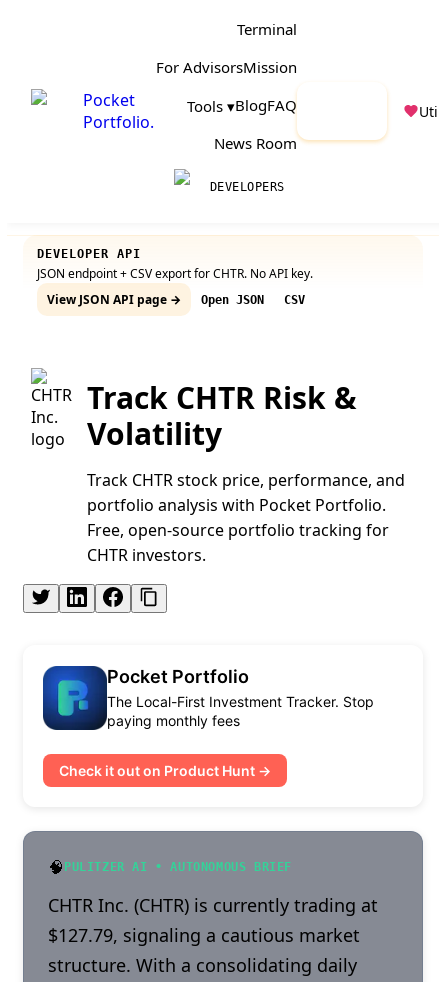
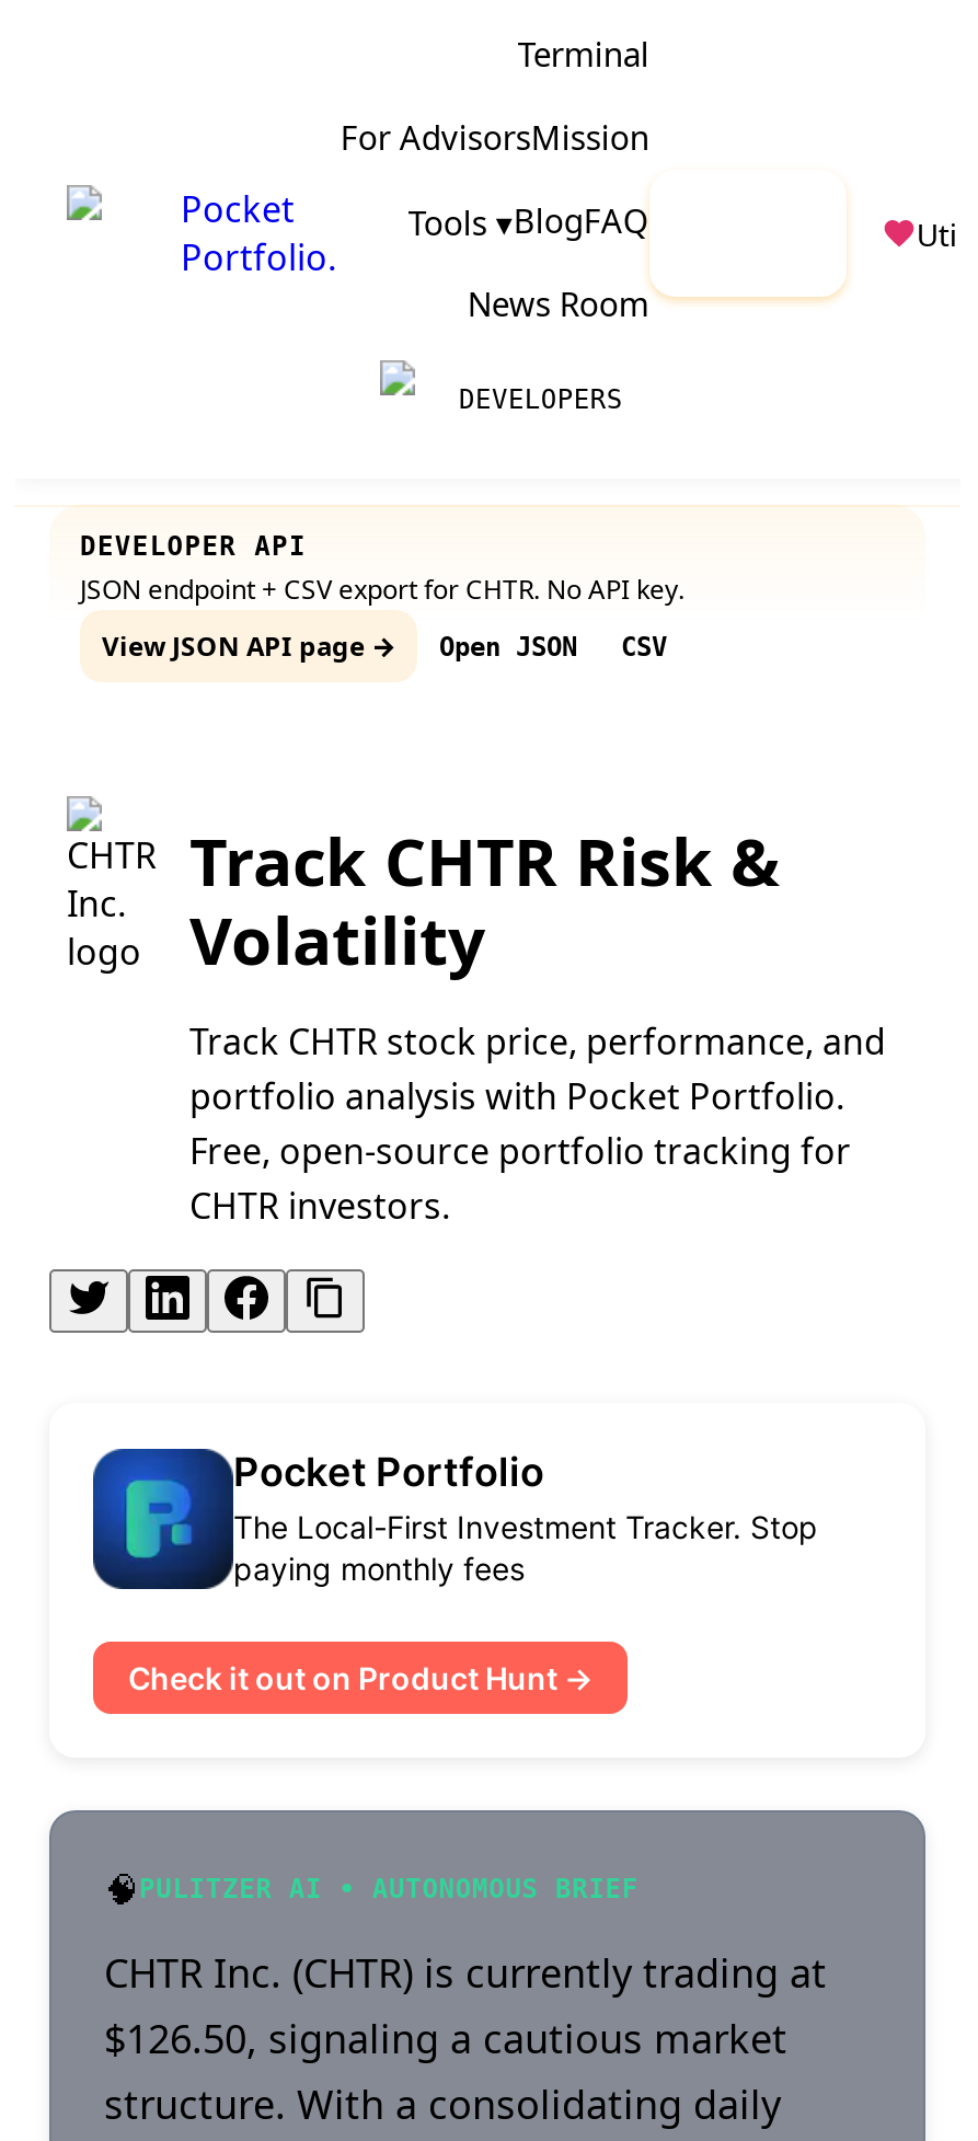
[48,923,360,947] $127.79, signaling a cautious market -> [104,2012,787,2065] $126.50, signaling a cautious market

